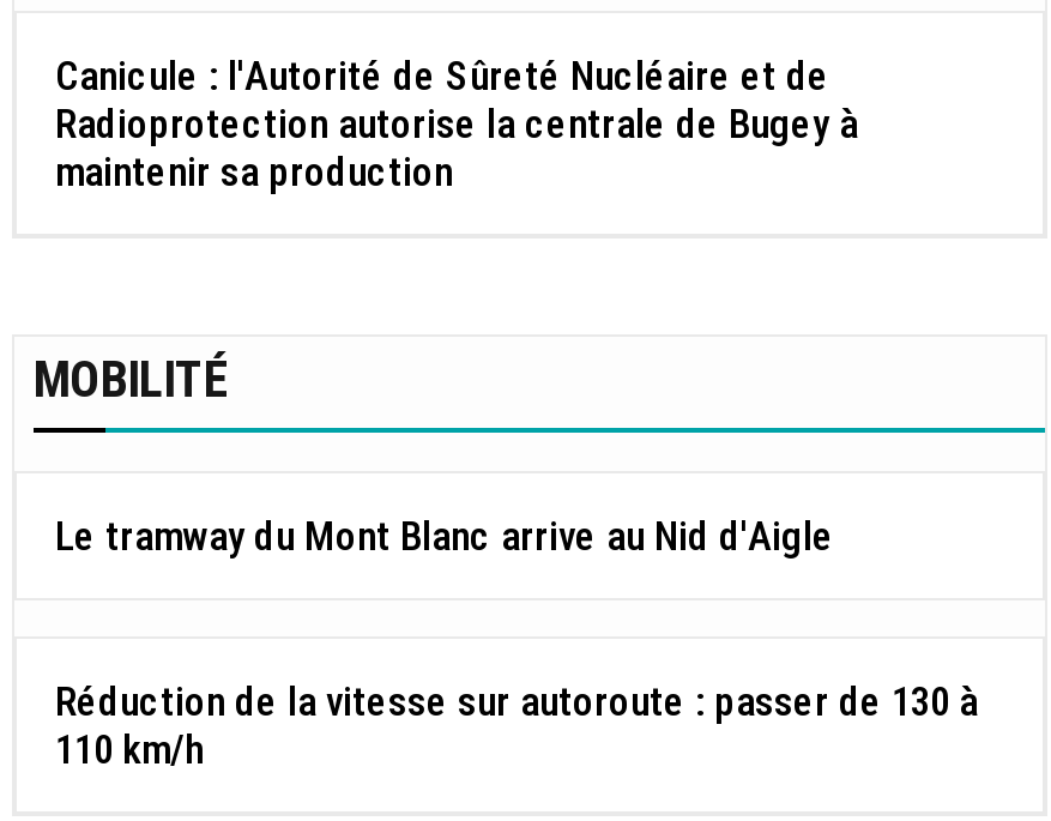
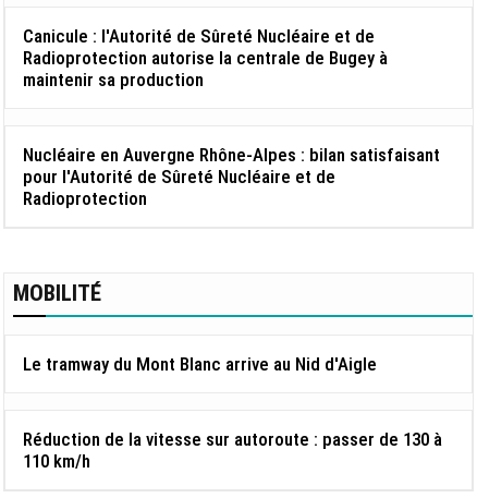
none -> [23,143,440,209] Nucléaire en Auvergne Rhône-Alpes : bilan satisfaisant | pour l'Autorité de Sûreté Nucléaire et de | Radioprotection

